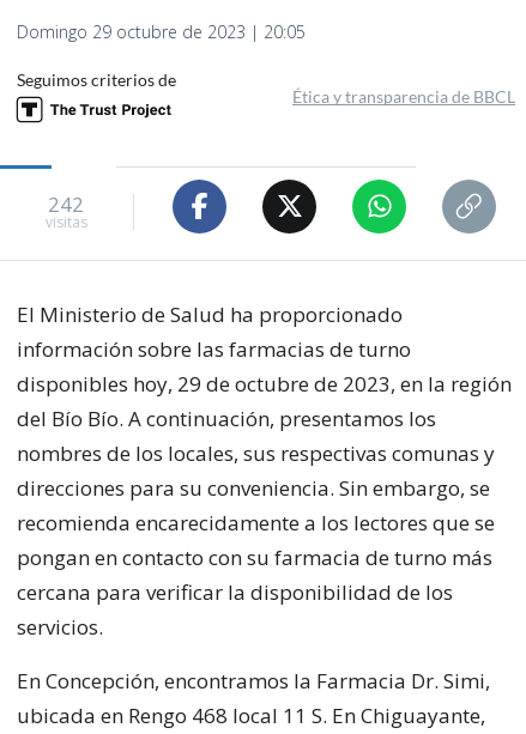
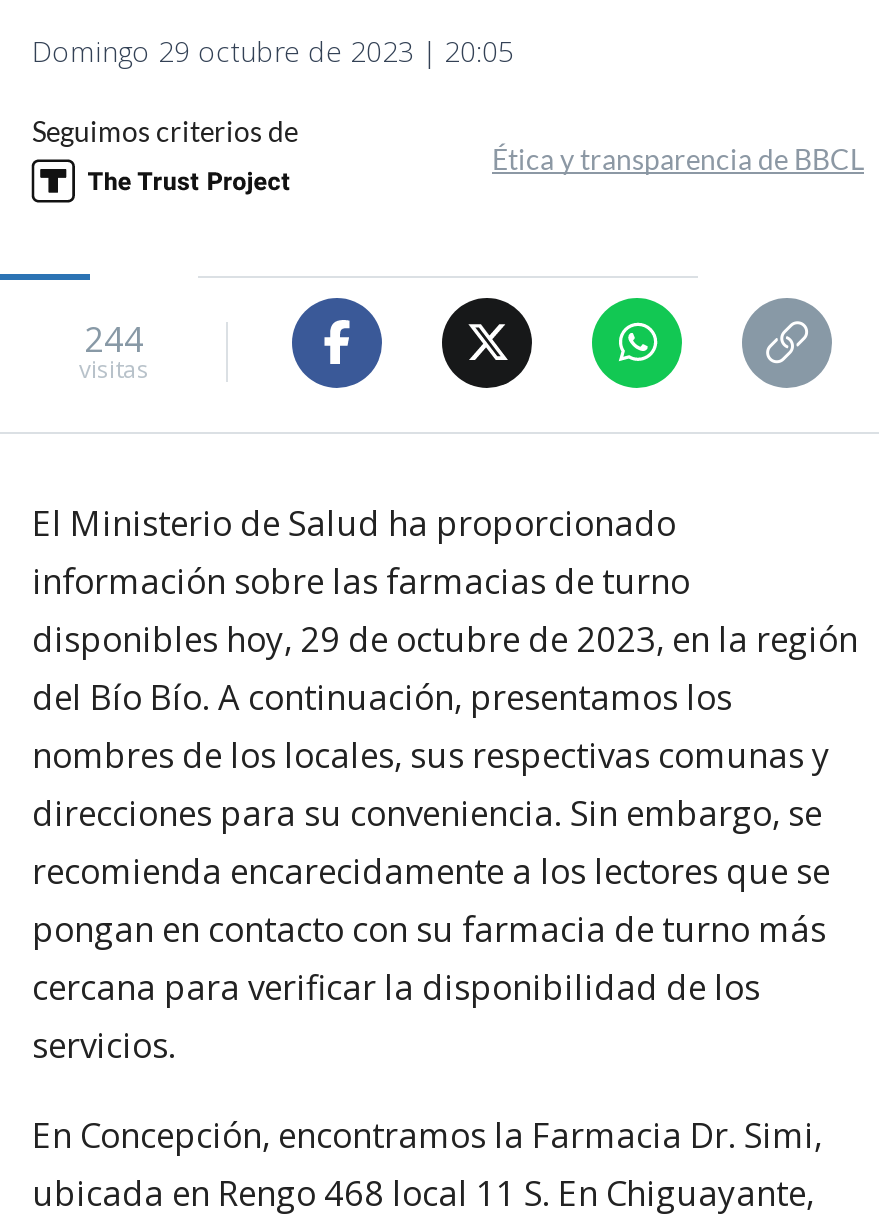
[48,191,84,218] 242 -> [84,317,144,363] 244

